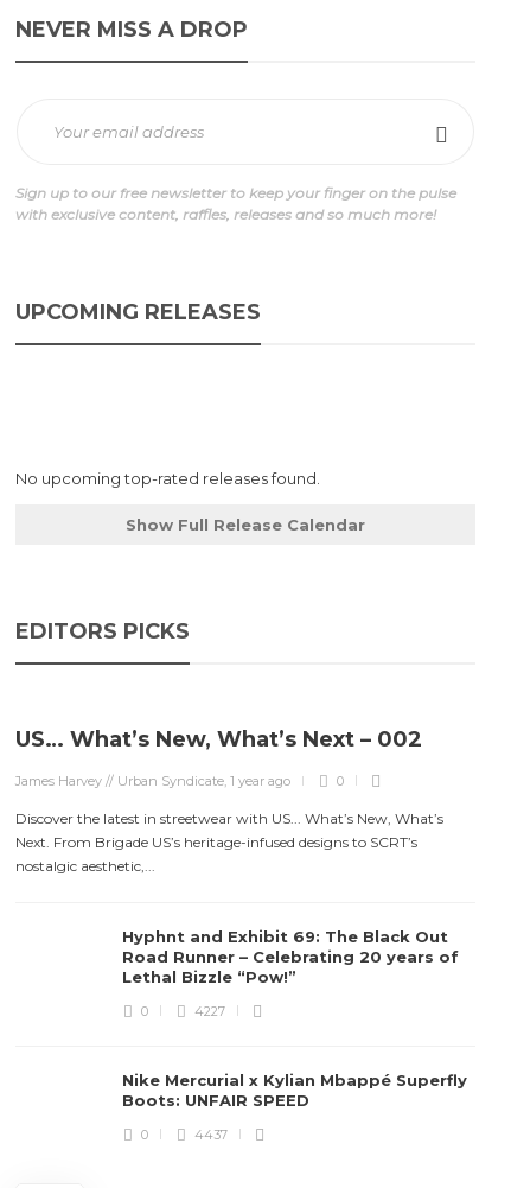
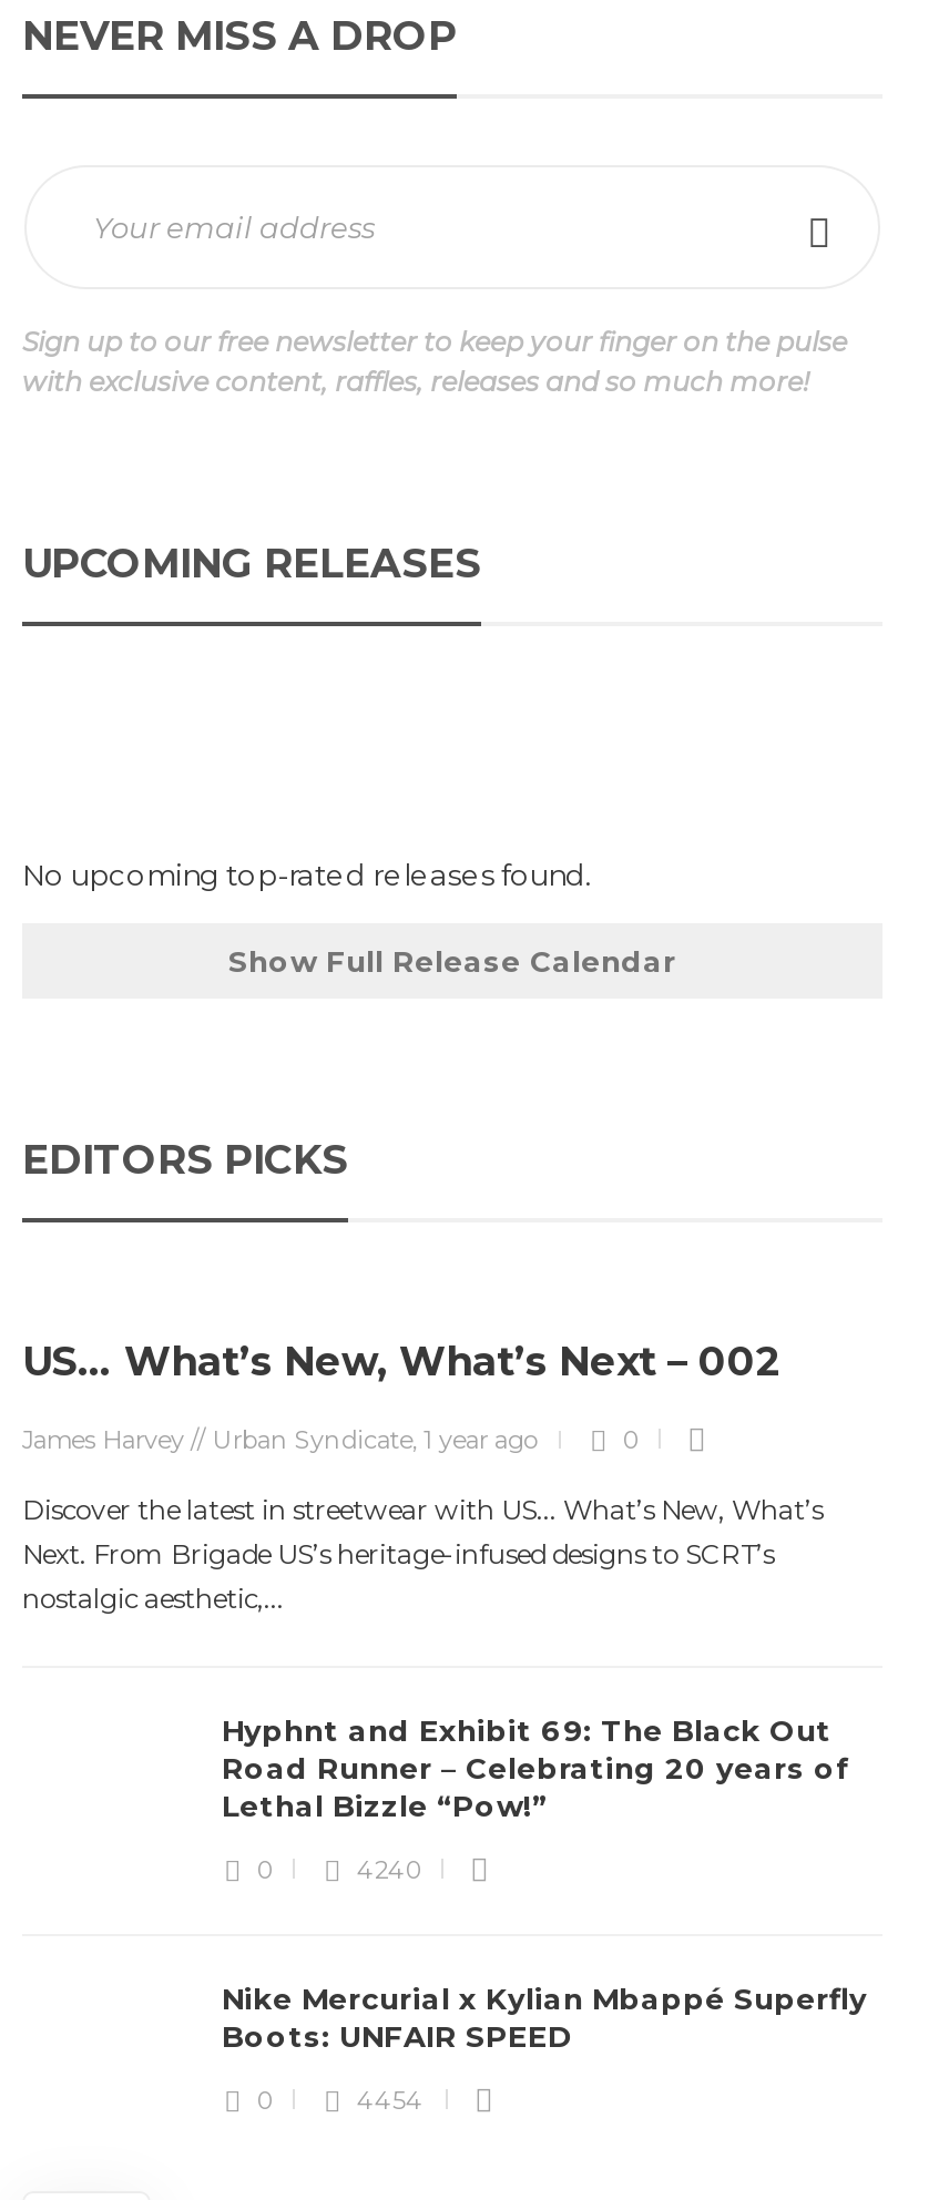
[191,1003,225,1019] 4227 -> [350,1854,419,1885] 4240
[191,1126,228,1143] 4437 -> [350,2085,424,2116] 4454

